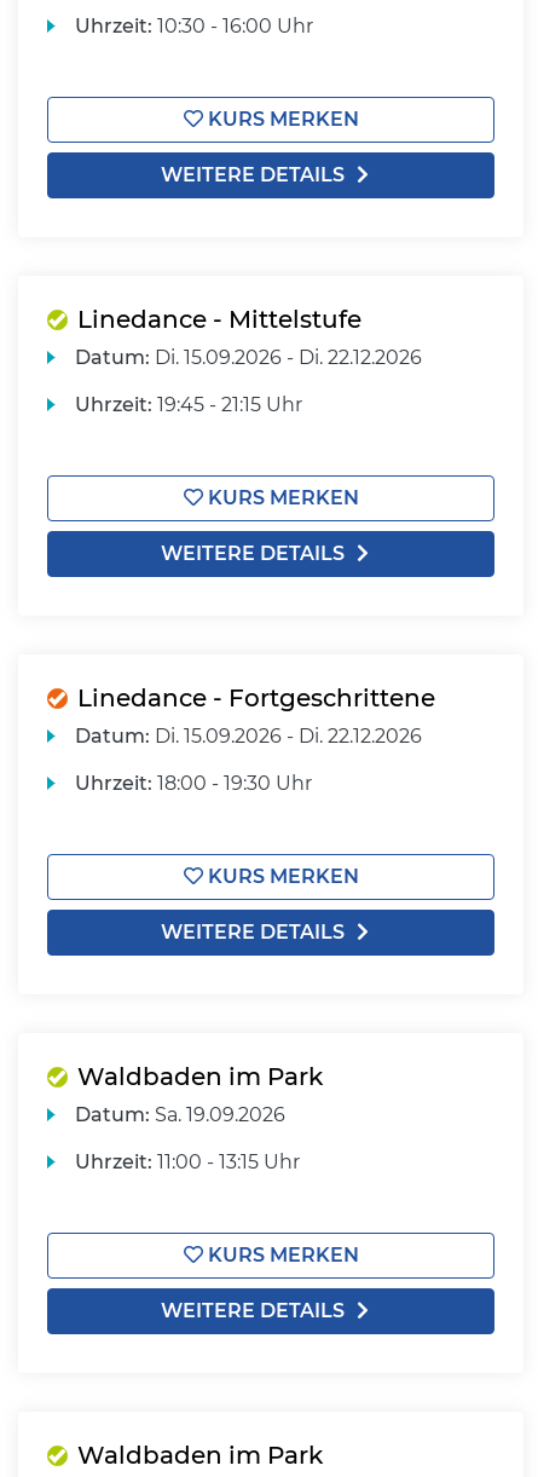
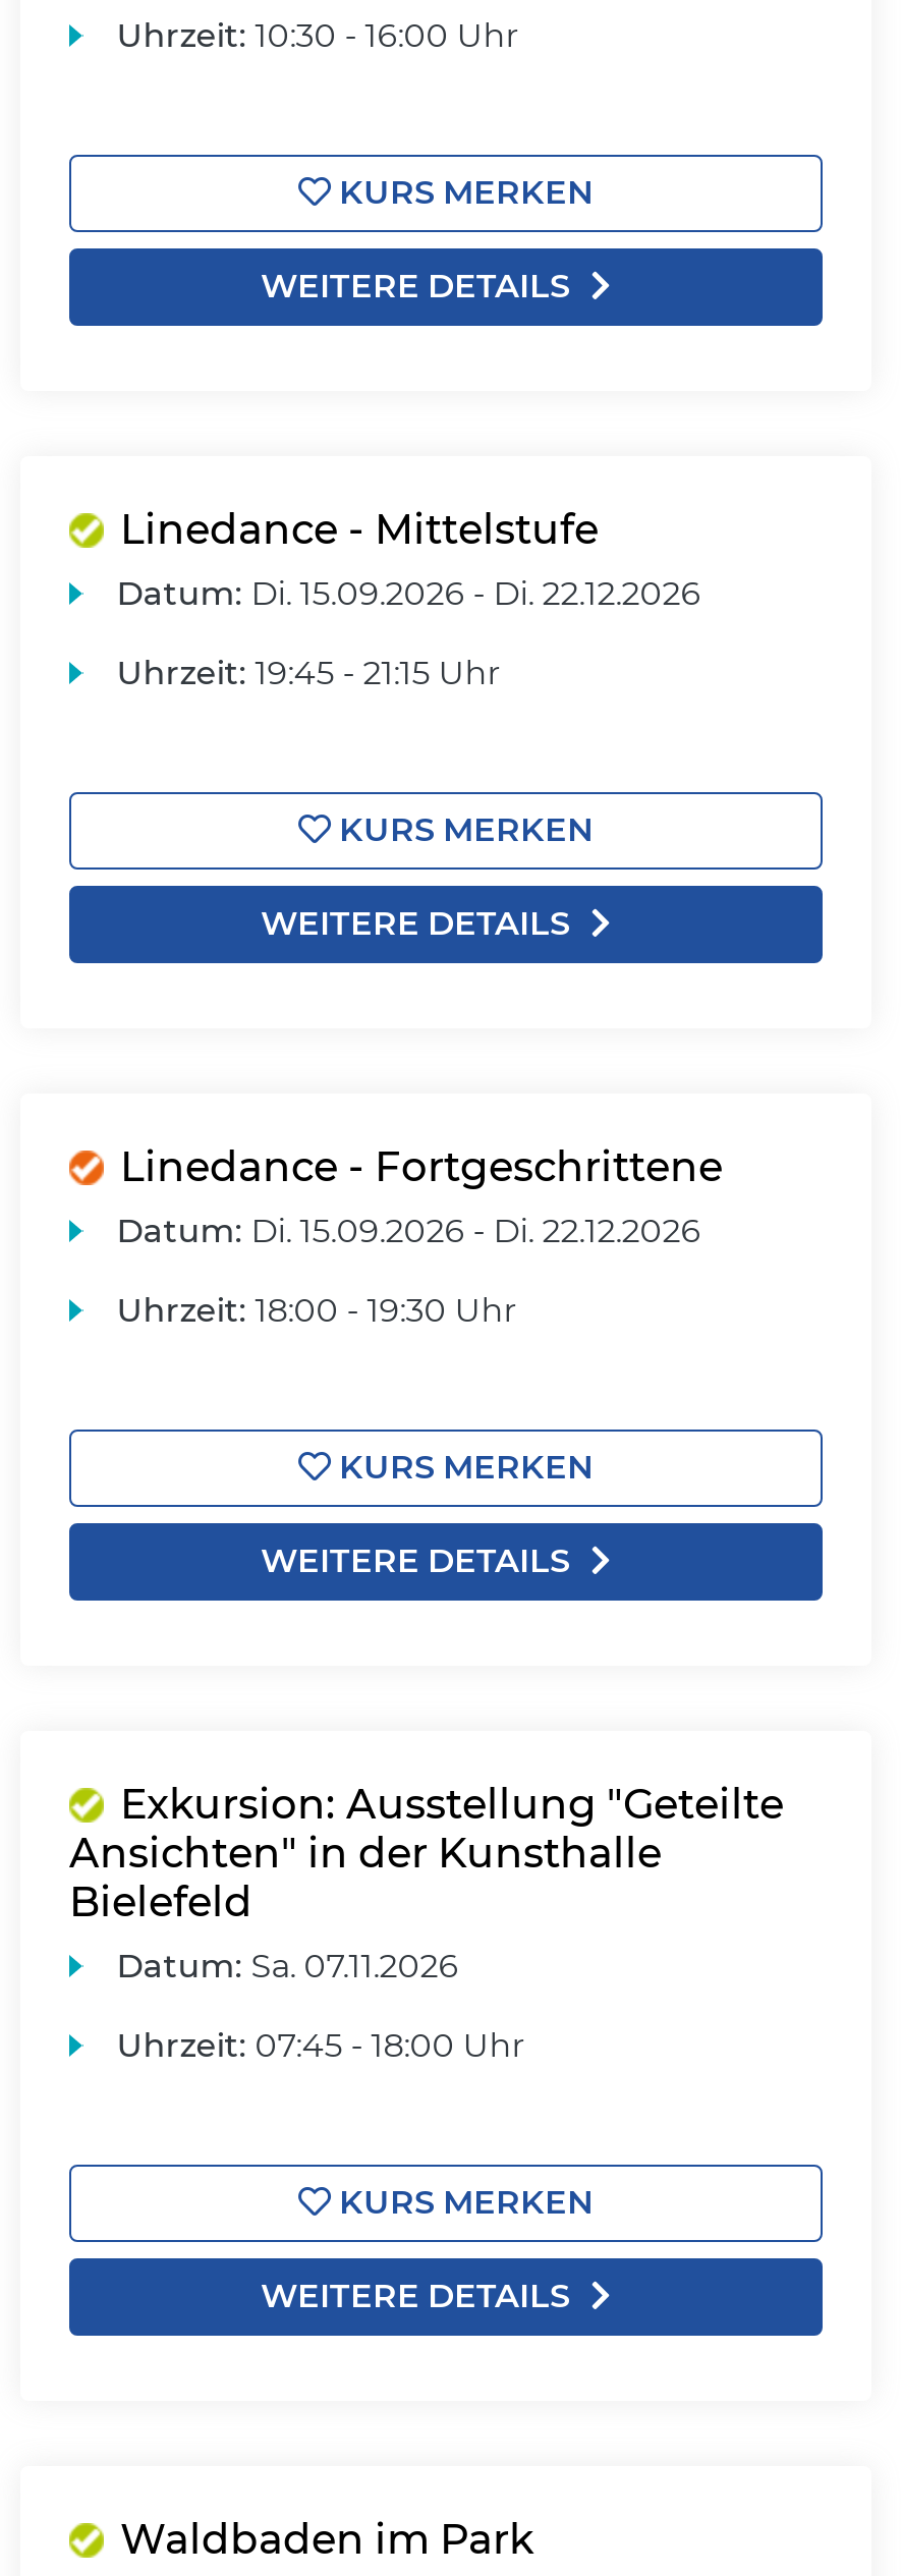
[75,1062,323,1126] Waldbaden im Park | Datum: Sa. 19.09.2026 -> [69,1780,784,1985] Exkursion: Ausstellung "Geteilte | Ansichten" in der Kunsthalle | Bielefeld | Datum: Sa. 07.11.2026
[75,1150,300,1173] Uhrzeit: 11:00 - 13:15 Uhr -> [116,2026,524,2065] Uhrzeit: 07:45 - 18:00 Uhr

